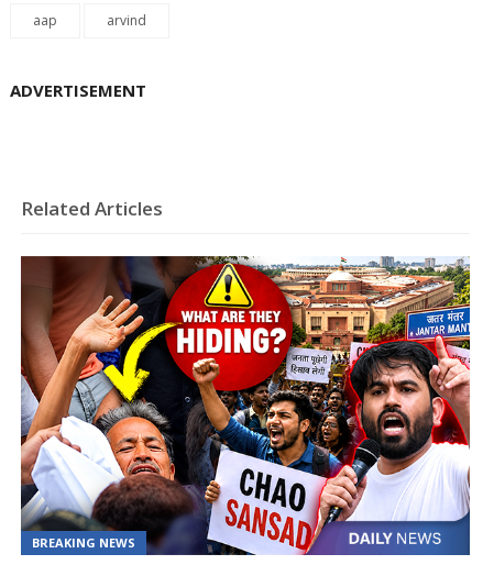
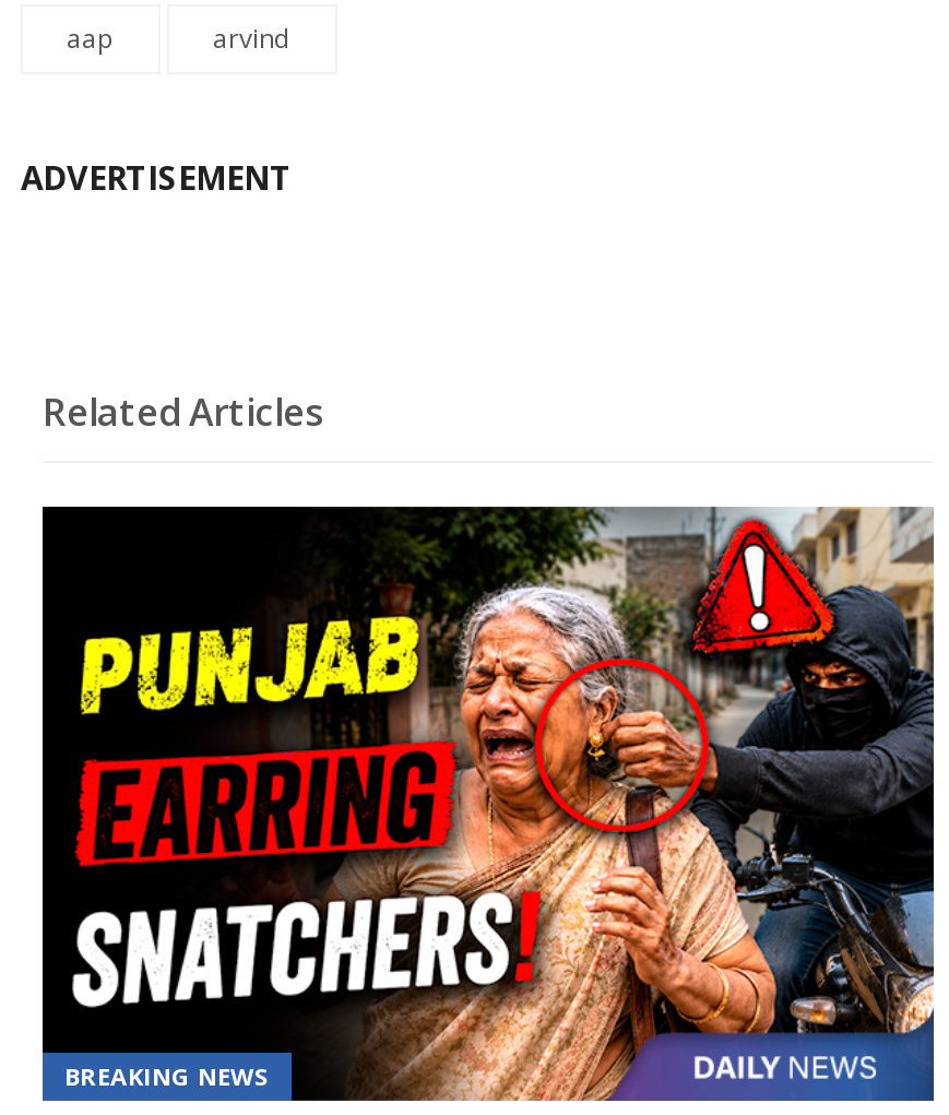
[20,255,471,556] [image] -> [40,505,936,1103] [image]

